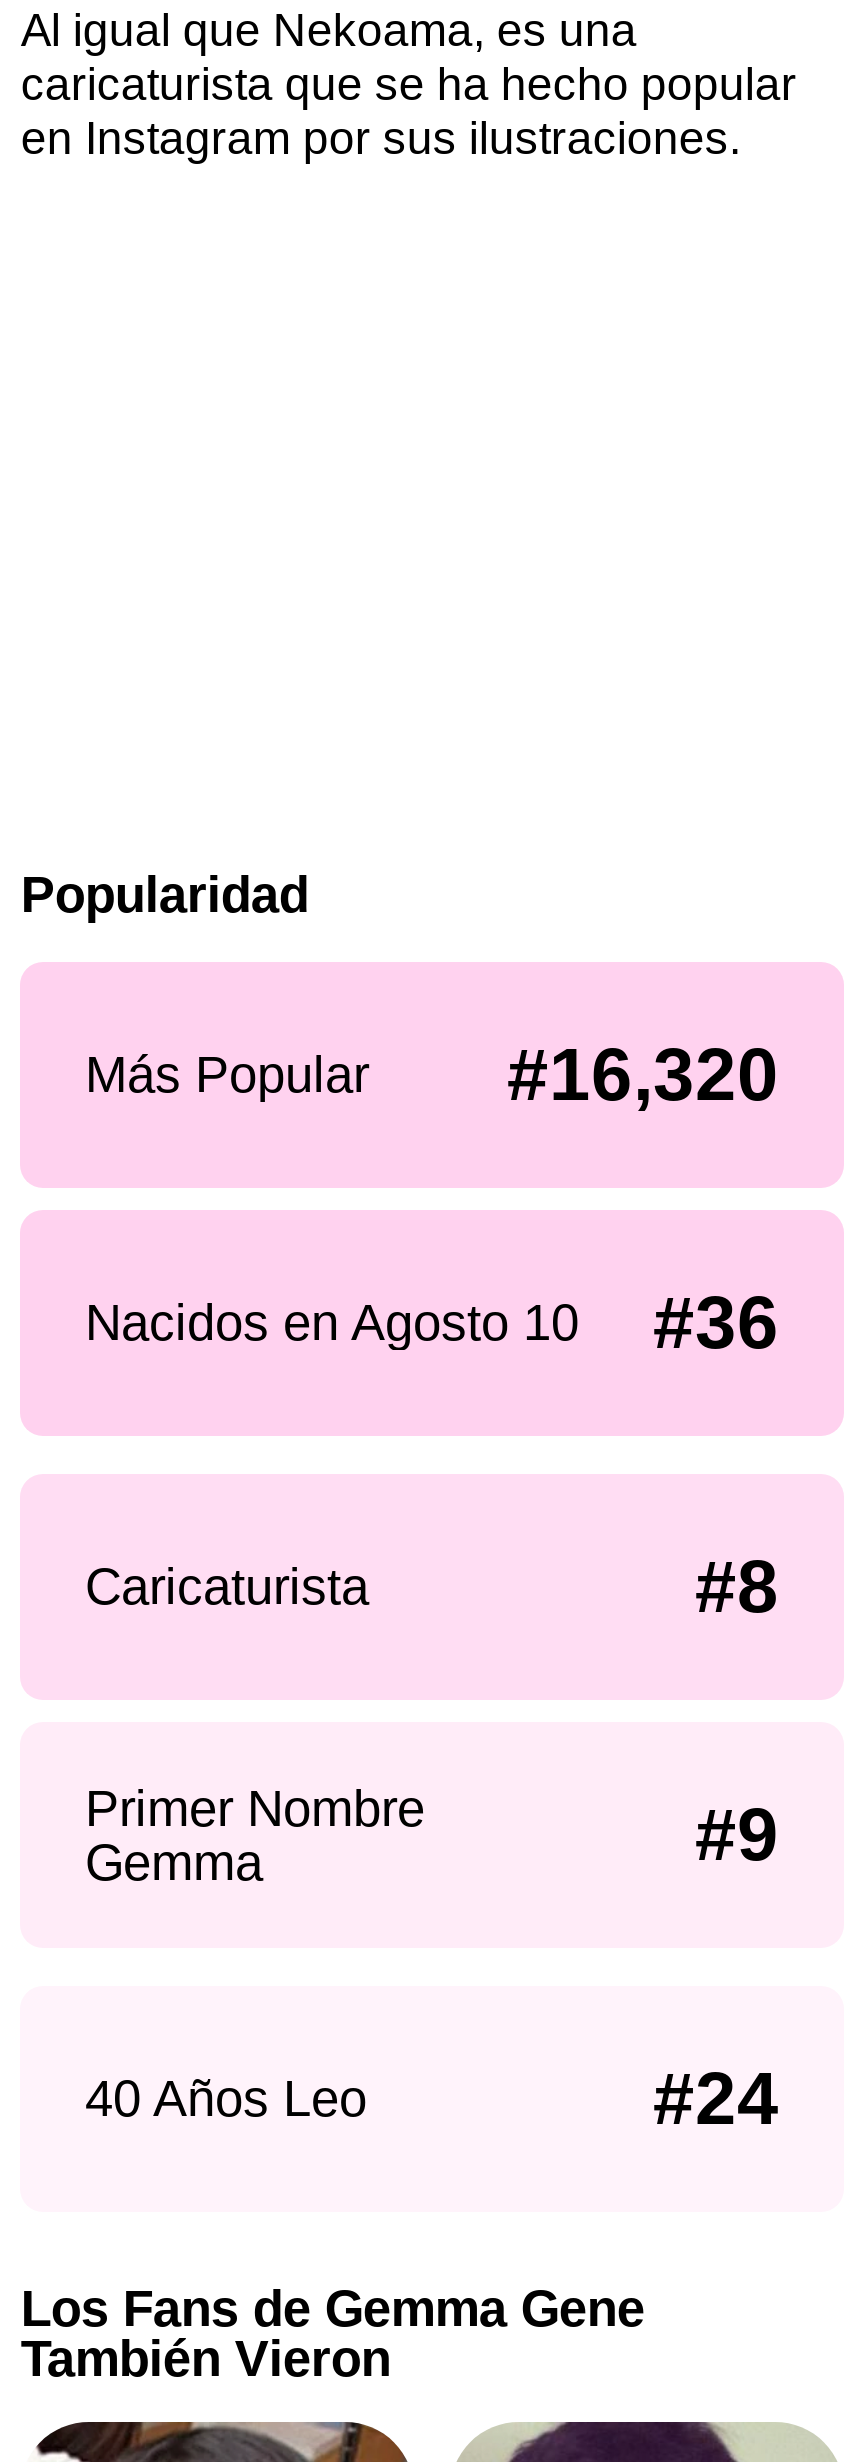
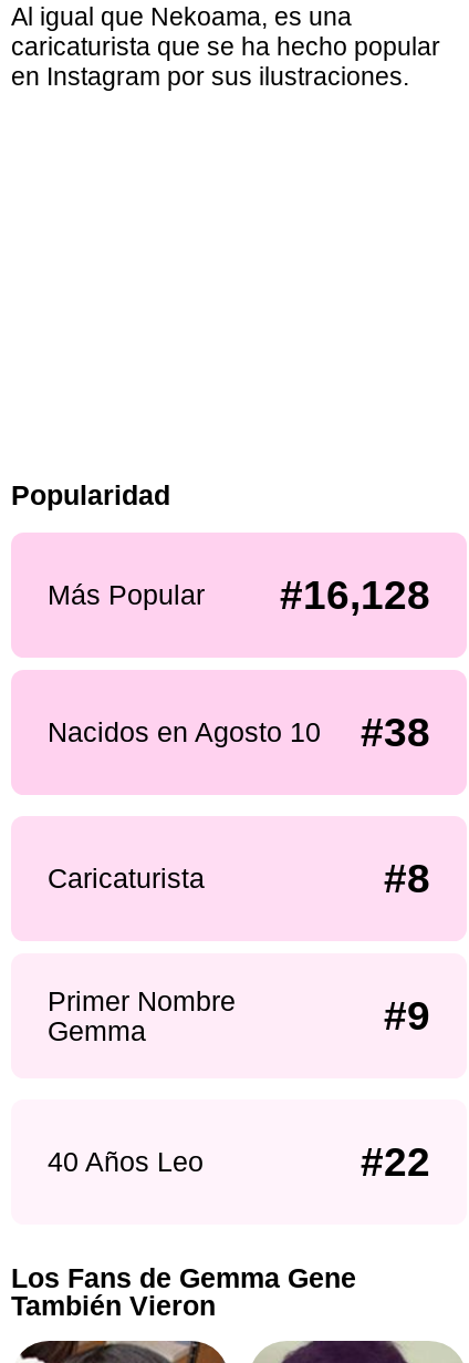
[507,1034,779,1116] #16,320 -> [280,572,431,618] #16,128
[85,1283,779,1365] Nacidos en Agosto 10 #36 -> [47,710,431,756] Nacidos en Agosto 10 #38
[653,2057,779,2139] #24 -> [361,1139,431,1184] #22

